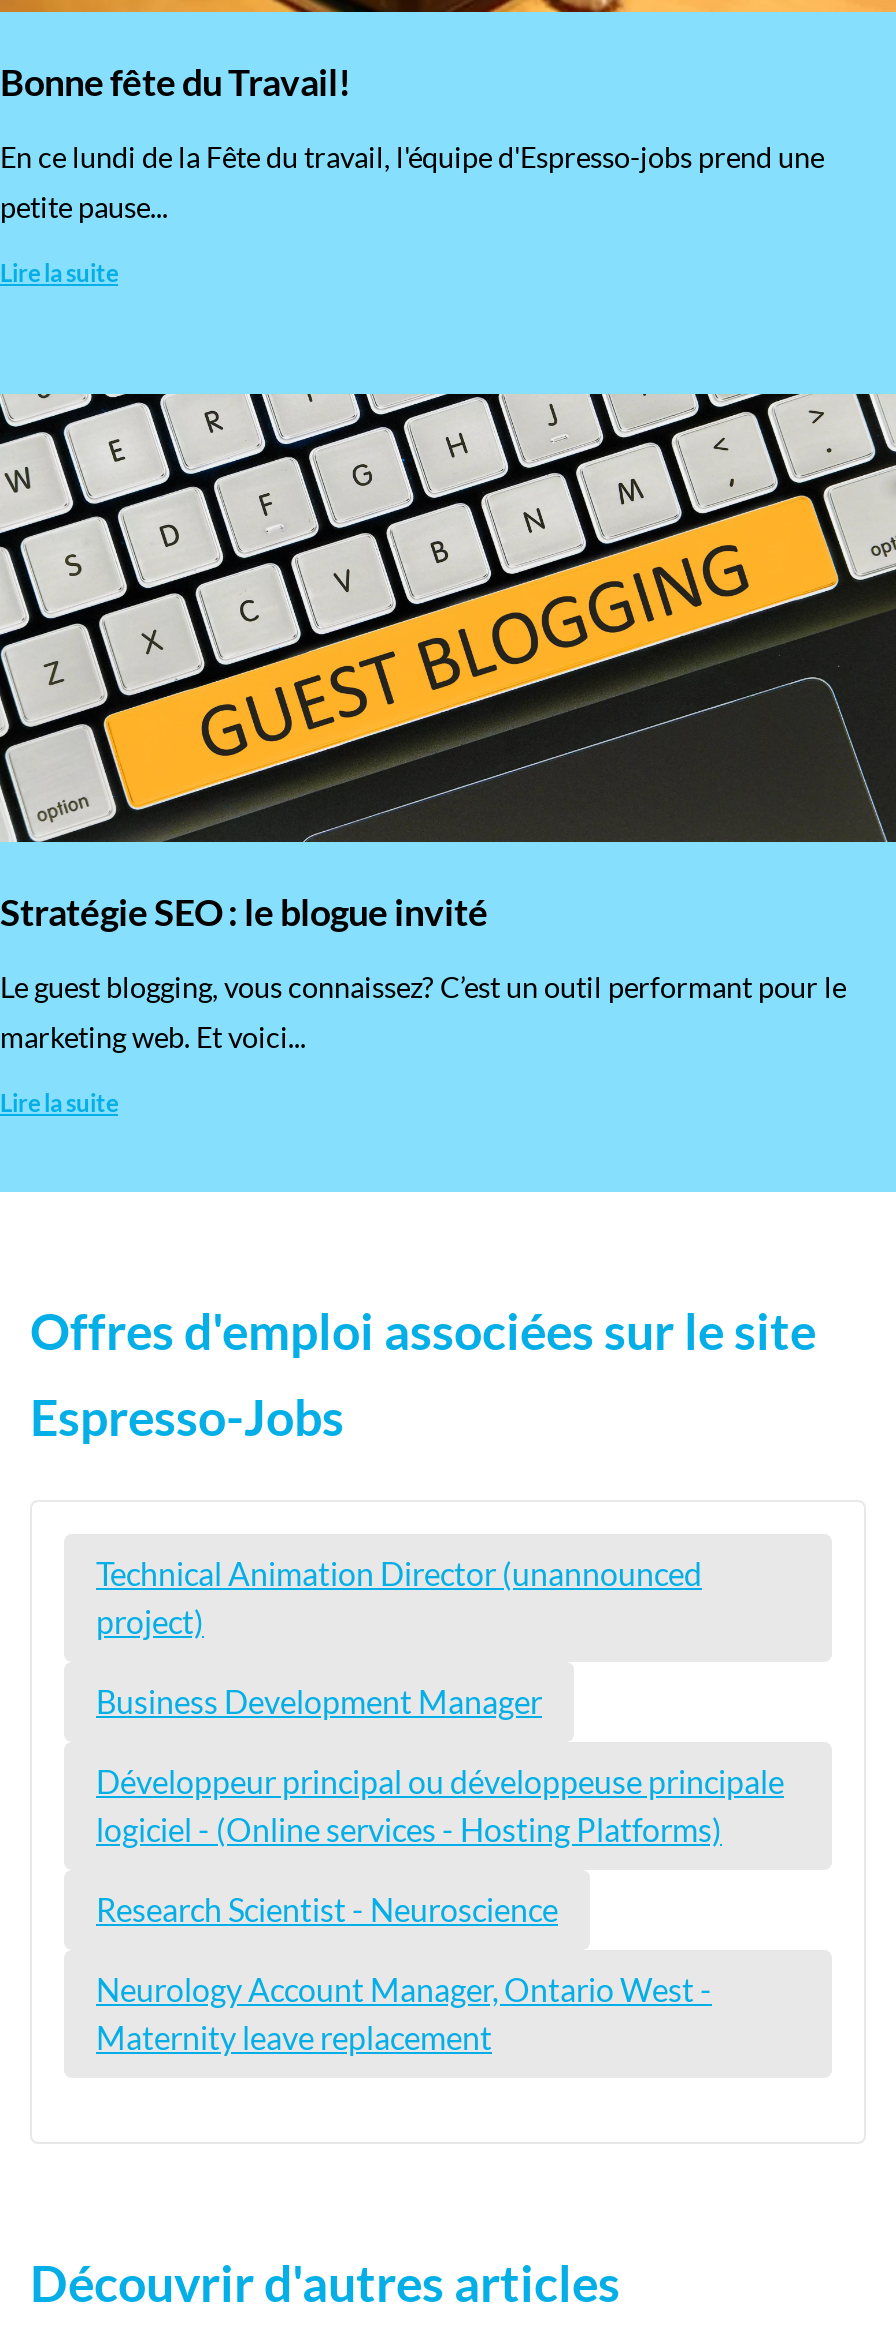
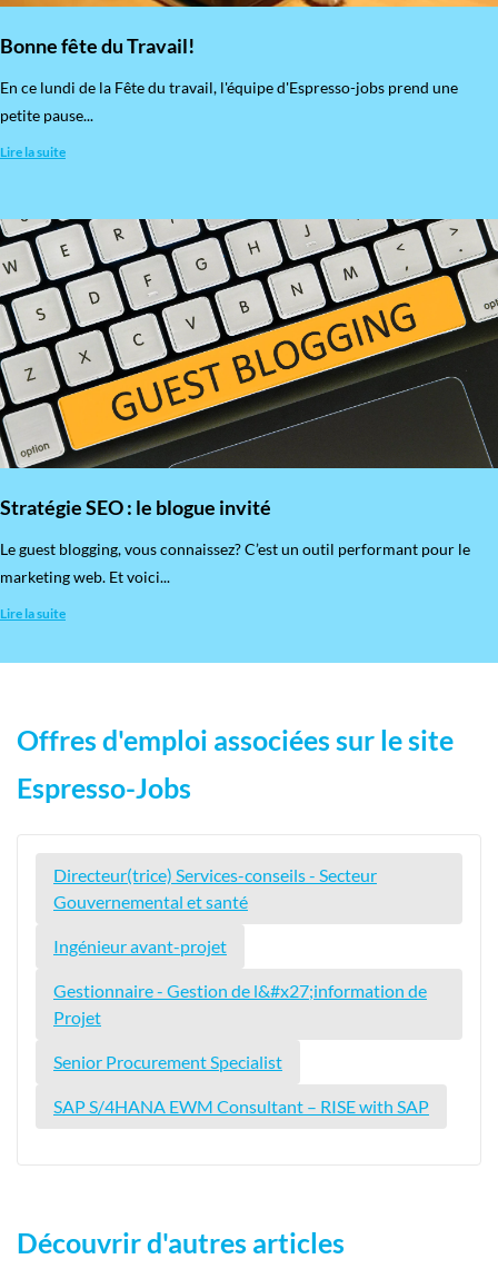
[96,1553,702,1639] Technical Animation Director (unannounced | project) -> [53,864,377,912] Directeur(trice) Services-conseils - Secteur | Gouvernemental et santé
[96,1681,542,1719] Business Development Manager -> [53,935,227,956] Ingénieur avant-projet
[96,1761,784,1847] Développeur principal ou développeuse principale | logiciel - (Online services - Hosting Platforms) -> [53,979,427,1027] Gestionnaire - Gestion de l&#x27;information de | Projet
[96,1889,558,1927] Research Scientist - Neuroscience -> [53,1051,282,1072] Senior Procurement Specialist
[96,1969,712,2055] Neurology Account Manager, Ontario West - | Maternity leave replacement -> [53,1095,429,1116] SAP S/4HANA EWM Consultant – RISE with SAP

